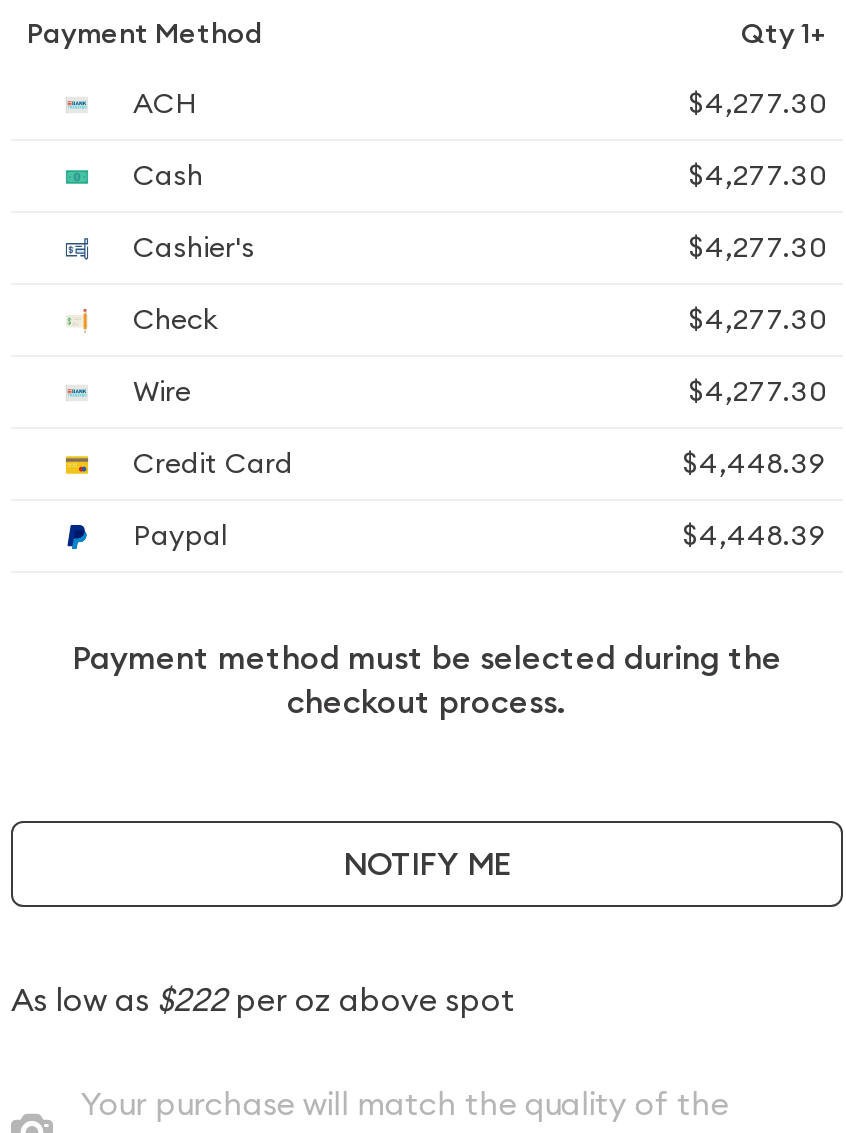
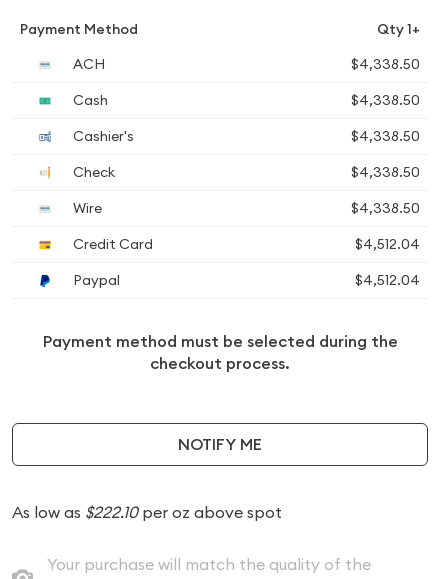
[689,85,827,121] $4,277.30 -> [351,55,420,73] $4,338.50
[689,157,827,193] $4,277.30 -> [351,91,420,109] $4,338.50
[689,229,827,265] $4,277.30 -> [351,127,420,145] $4,338.50
[689,301,827,337] $4,277.30 -> [351,163,420,181] $4,338.50
[689,373,827,409] $4,277.30 -> [351,199,420,217] $4,338.50
[683,445,827,481] $4,448.39 -> [355,235,420,253] $4,512.04
[683,517,827,553] $4,448.39 -> [355,271,420,289] $4,512.04
[11,979,515,1019] As low as $222 per oz above spot -> [12,502,282,522] As low as $222.10 per oz above spot

